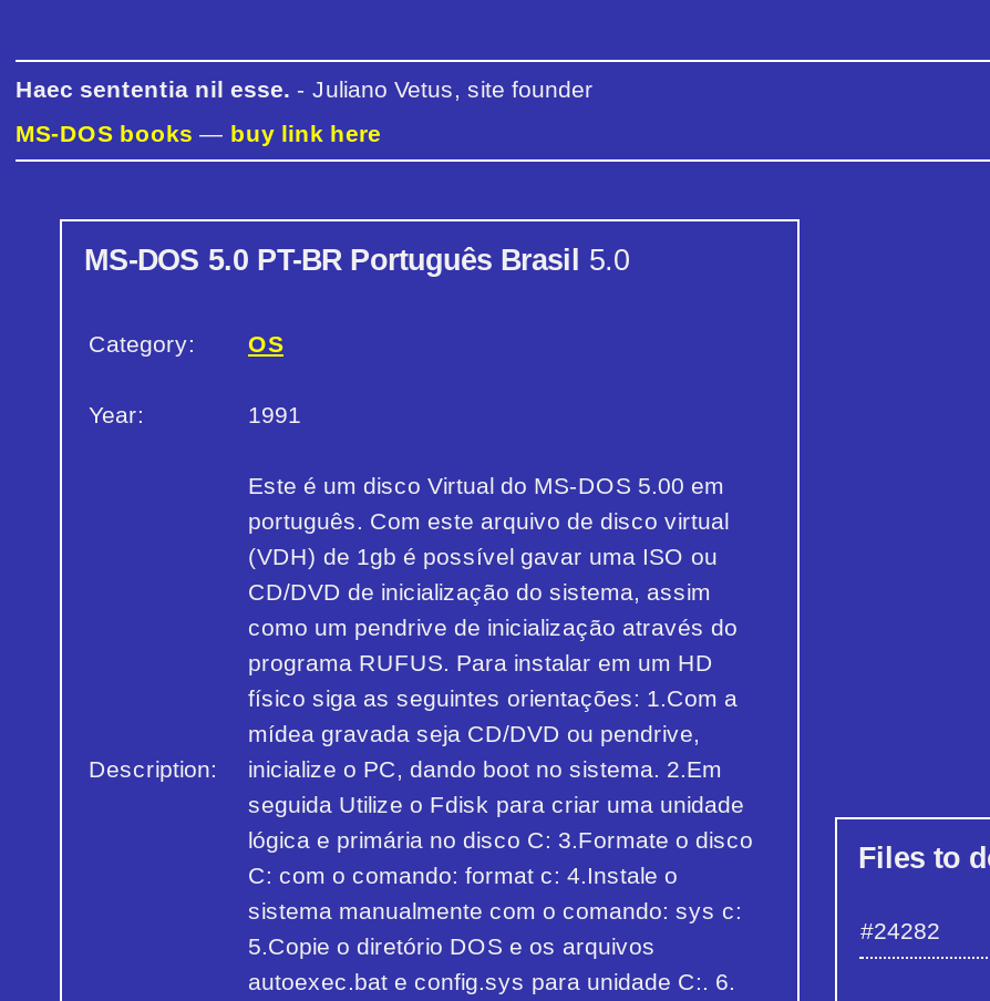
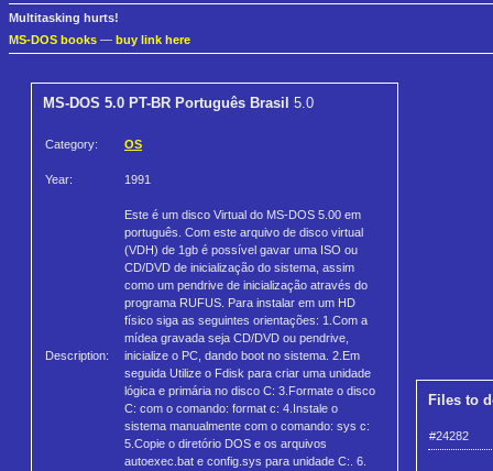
[16,76,594,102] Haec sententia nil esse. - Juliano Vetus, site founder -> [9,11,119,24] Multitasking hurts!

